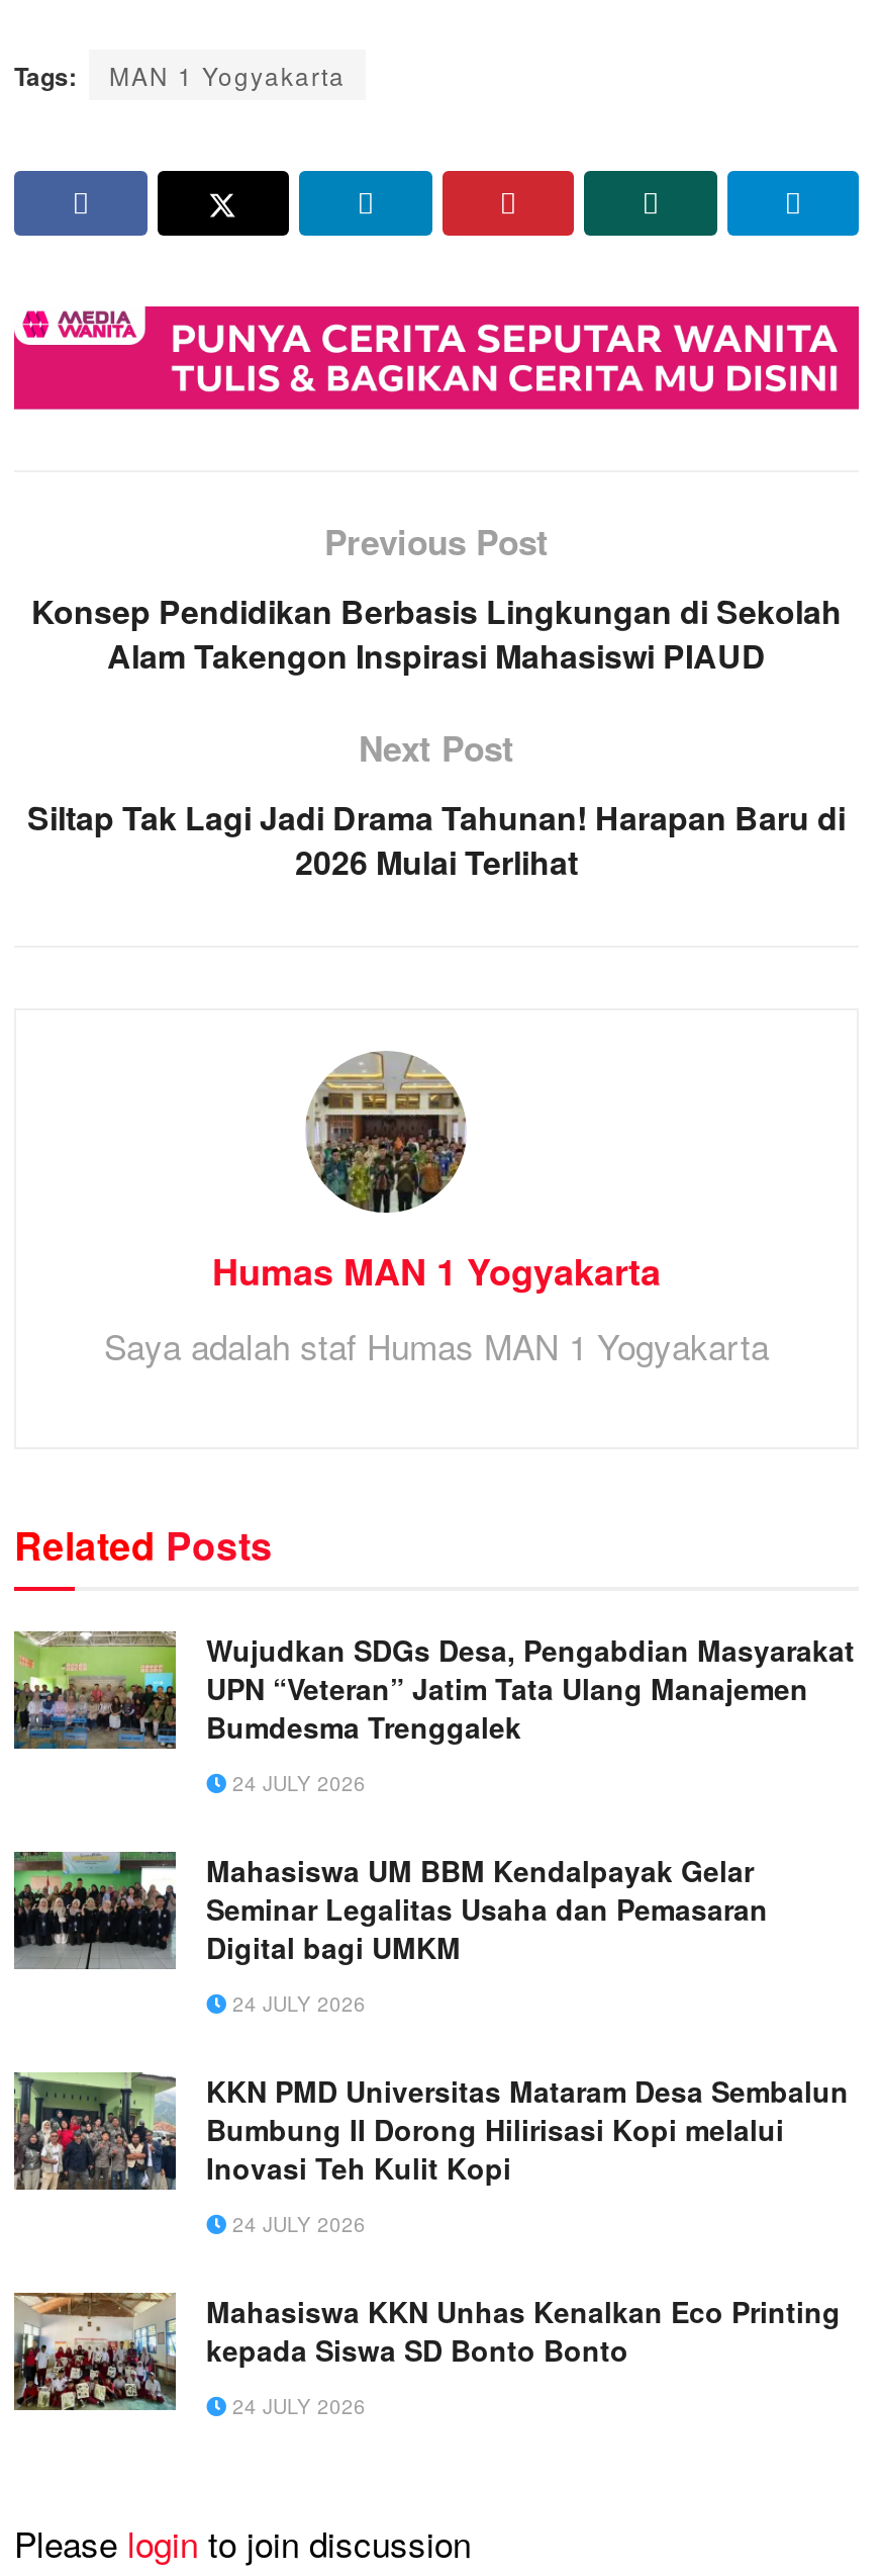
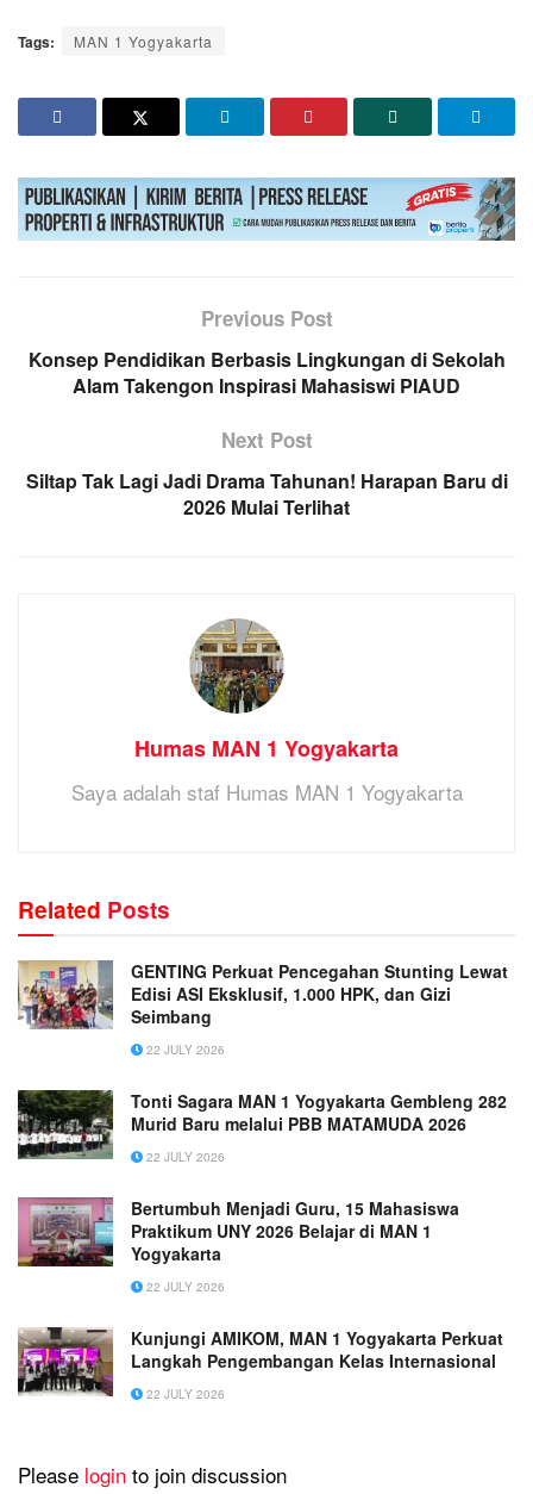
[12,304,861,412] [image] -> [18,176,516,242] [image]
[14,1630,855,1751] [image] | Wujudkan SDGs Desa, Pengabdian Masyarakat | UPN “Veteran” Jatim Tata Ulang Manajemen | Bumdesma Trenggalek -> [18,960,508,1031] [image] | GENTING Perkuat Pencegahan Stunting Lewat | Edisi ASI Eksklusif, 1.000 HPK, dan Gizi | Seimbang
[226,1770,366,1798] 24 JULY 2026 -> [143,1042,225,1058] 22 JULY 2026
[12,1851,768,1968] [image] | Mahasiswa UM BBM Kendalpayak Gelar | Seminar Legalitas Usaha dan Pemasaran | Digital bagi UMKM -> [18,1089,507,1158] [image] | Tonti Sagara MAN 1 Yogyakarta Gembleng 282 | Murid Baru melalui PBB MATAMUDA 2026
[226,1990,366,2019] 24 JULY 2026 -> [143,1149,225,1166] 22 JULY 2026
[12,2071,849,2192] [image] | KKN PMD Universitas Mataram Desa Sembalun | Bumbung II Dorong Hilirisasi Kopi melalui | Inovasi Teh Kulit Kopi -> [18,1196,459,1266] [image] | Bertumbuh Menjadi Guru, 15 Mahasiswa | Praktikum UNY 2026 Belajar di MAN 1 | Yogyakarta
[226,2211,366,2239] 24 JULY 2026 -> [143,1279,225,1296] 22 JULY 2026
[14,2291,841,2412] [image] | Mahasiswa KKN Unhas Kenalkan Eco Printing | kepada Siswa SD Bonto Bonto -> [18,1326,503,1397] [image] | Kunjungi AMIKOM, MAN 1 Yogyakarta Perkuat | Langkah Pengembangan Kelas Internasional
[226,2393,366,2421] 24 JULY 2026 -> [143,1386,225,1403] 22 JULY 2026

